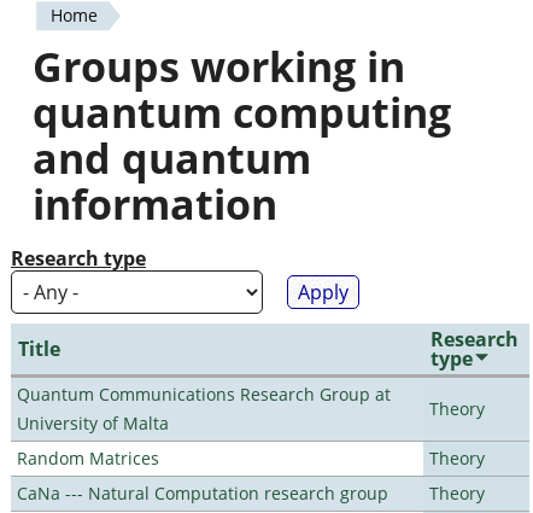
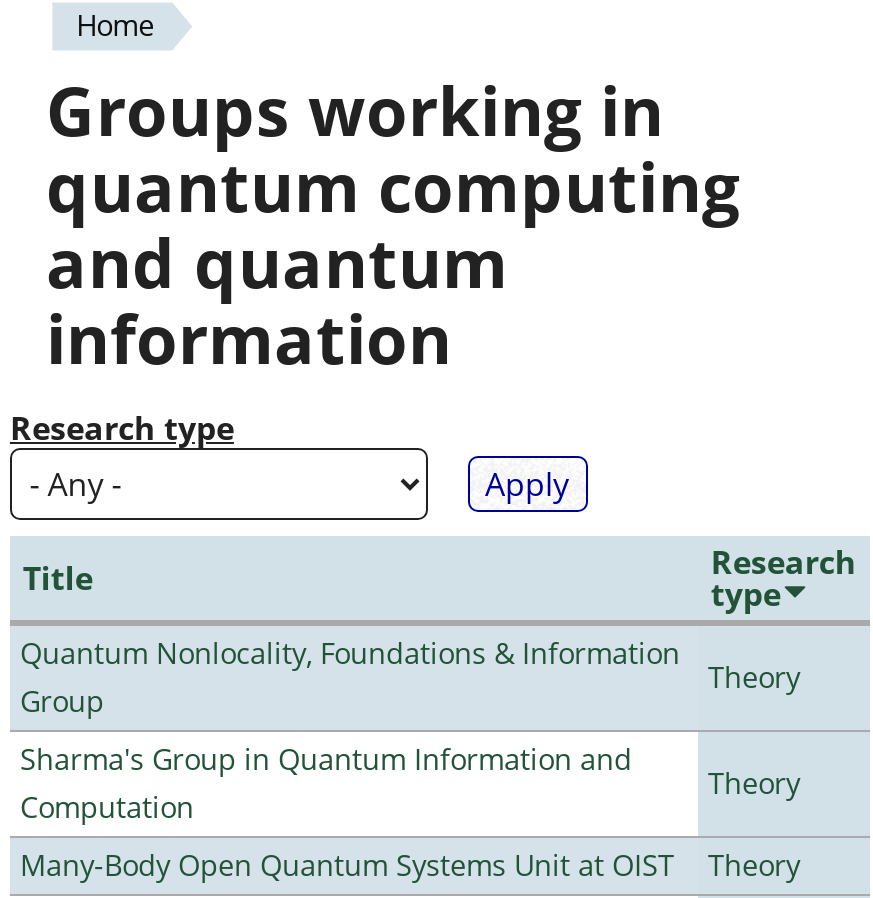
[17,383,391,435] Quantum Communications Research Group at | University of Malta -> [20,634,680,720] Quantum Nonlocality, Foundations & Information | Group
[17,447,159,470] Random Matrices -> [20,740,632,826] Sharma's Group in Quantum Information and | Computation
[17,482,388,505] CaNa --- Natural Computation research group -> [20,846,674,884] Many-Body Open Quantum Systems Unit at OIST

